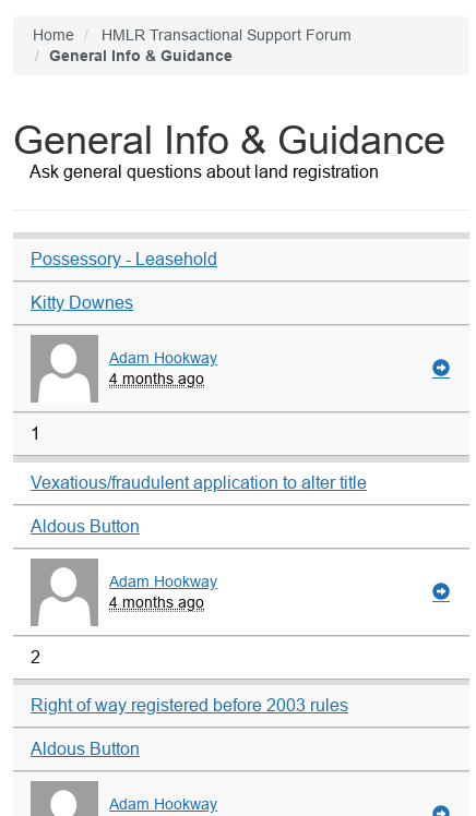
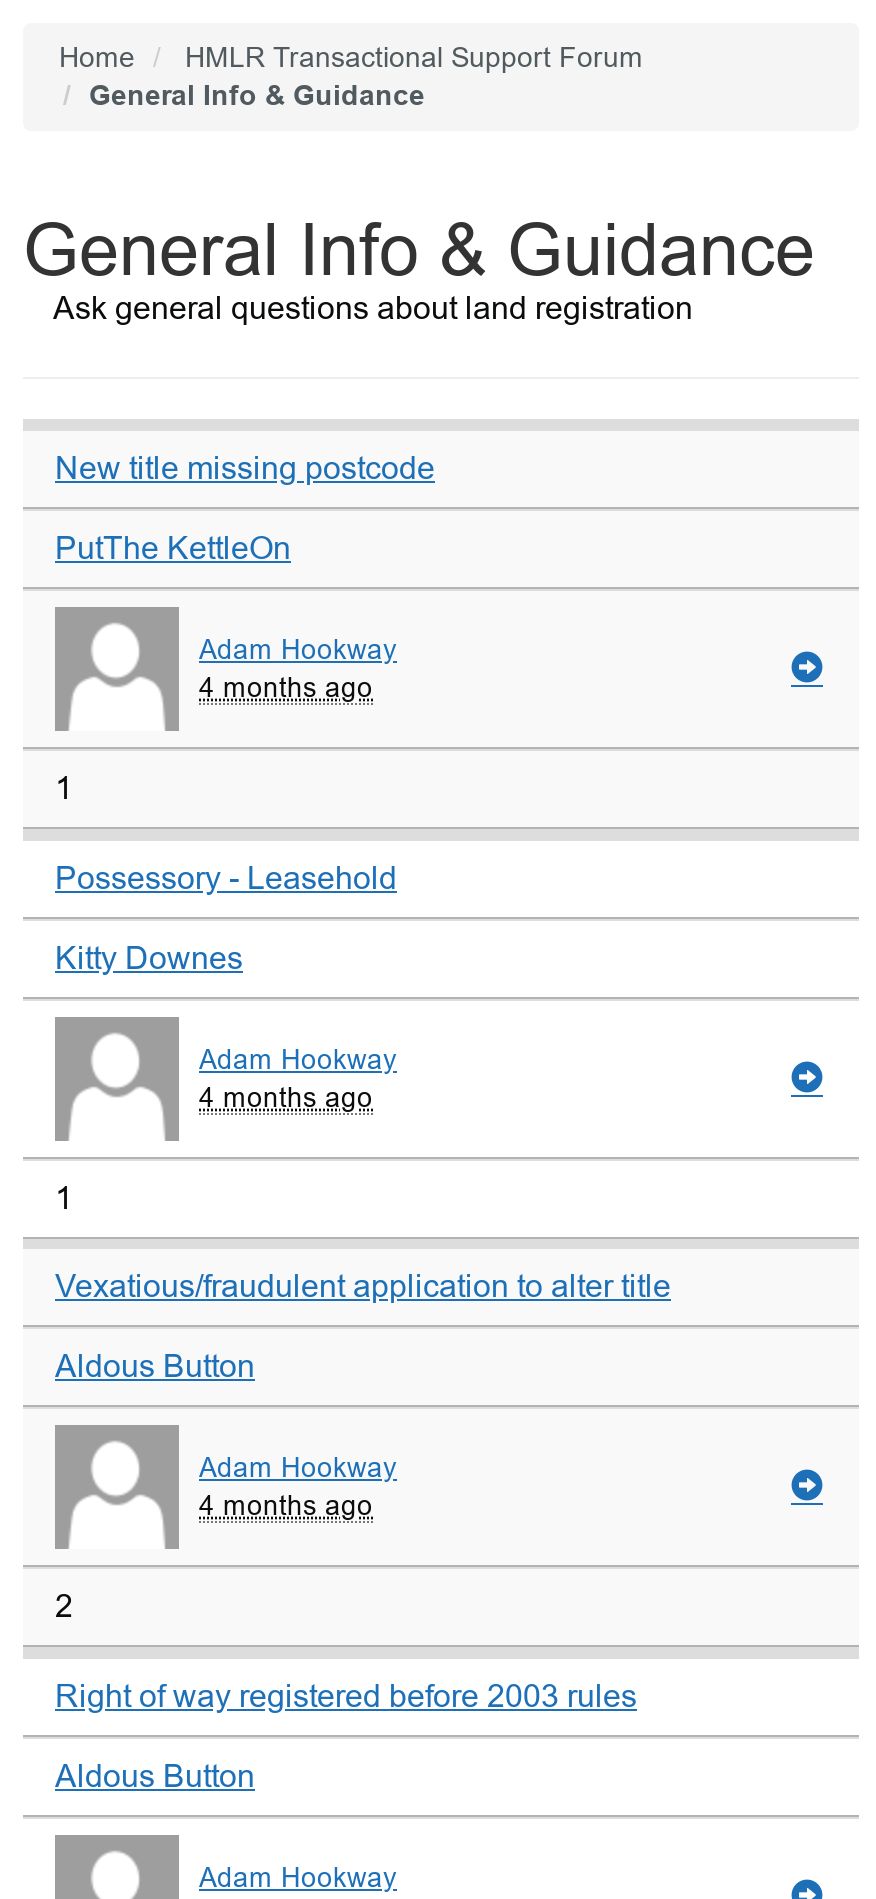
none -> [55,451,435,805] New title missing postcode | PutThe KettleOn | Adam Hookway | 4 months ago | 1

